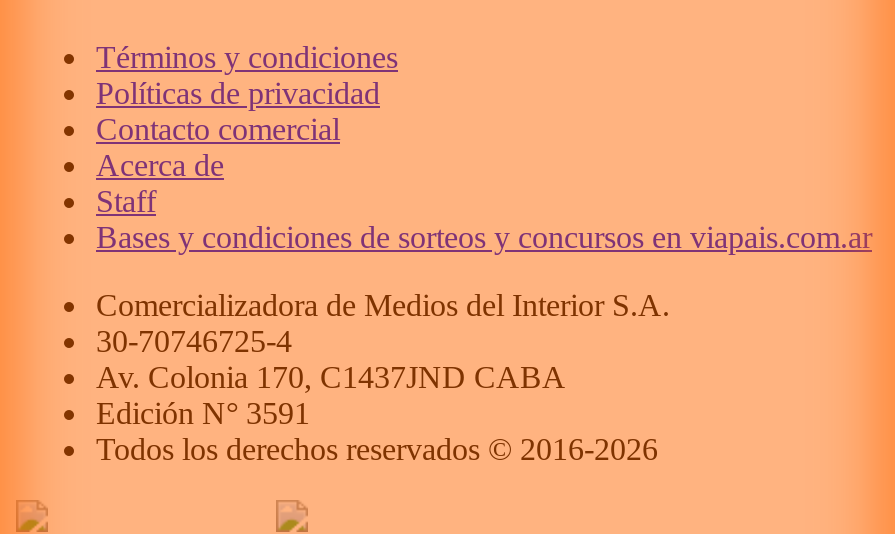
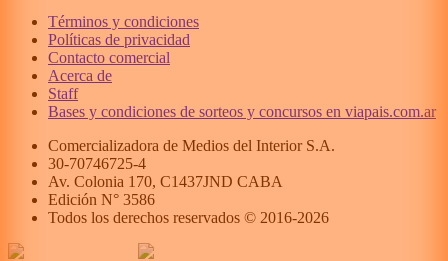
[96,397,310,431] Edición N° 3591 -> [48,191,155,208] Edición N° 3586

